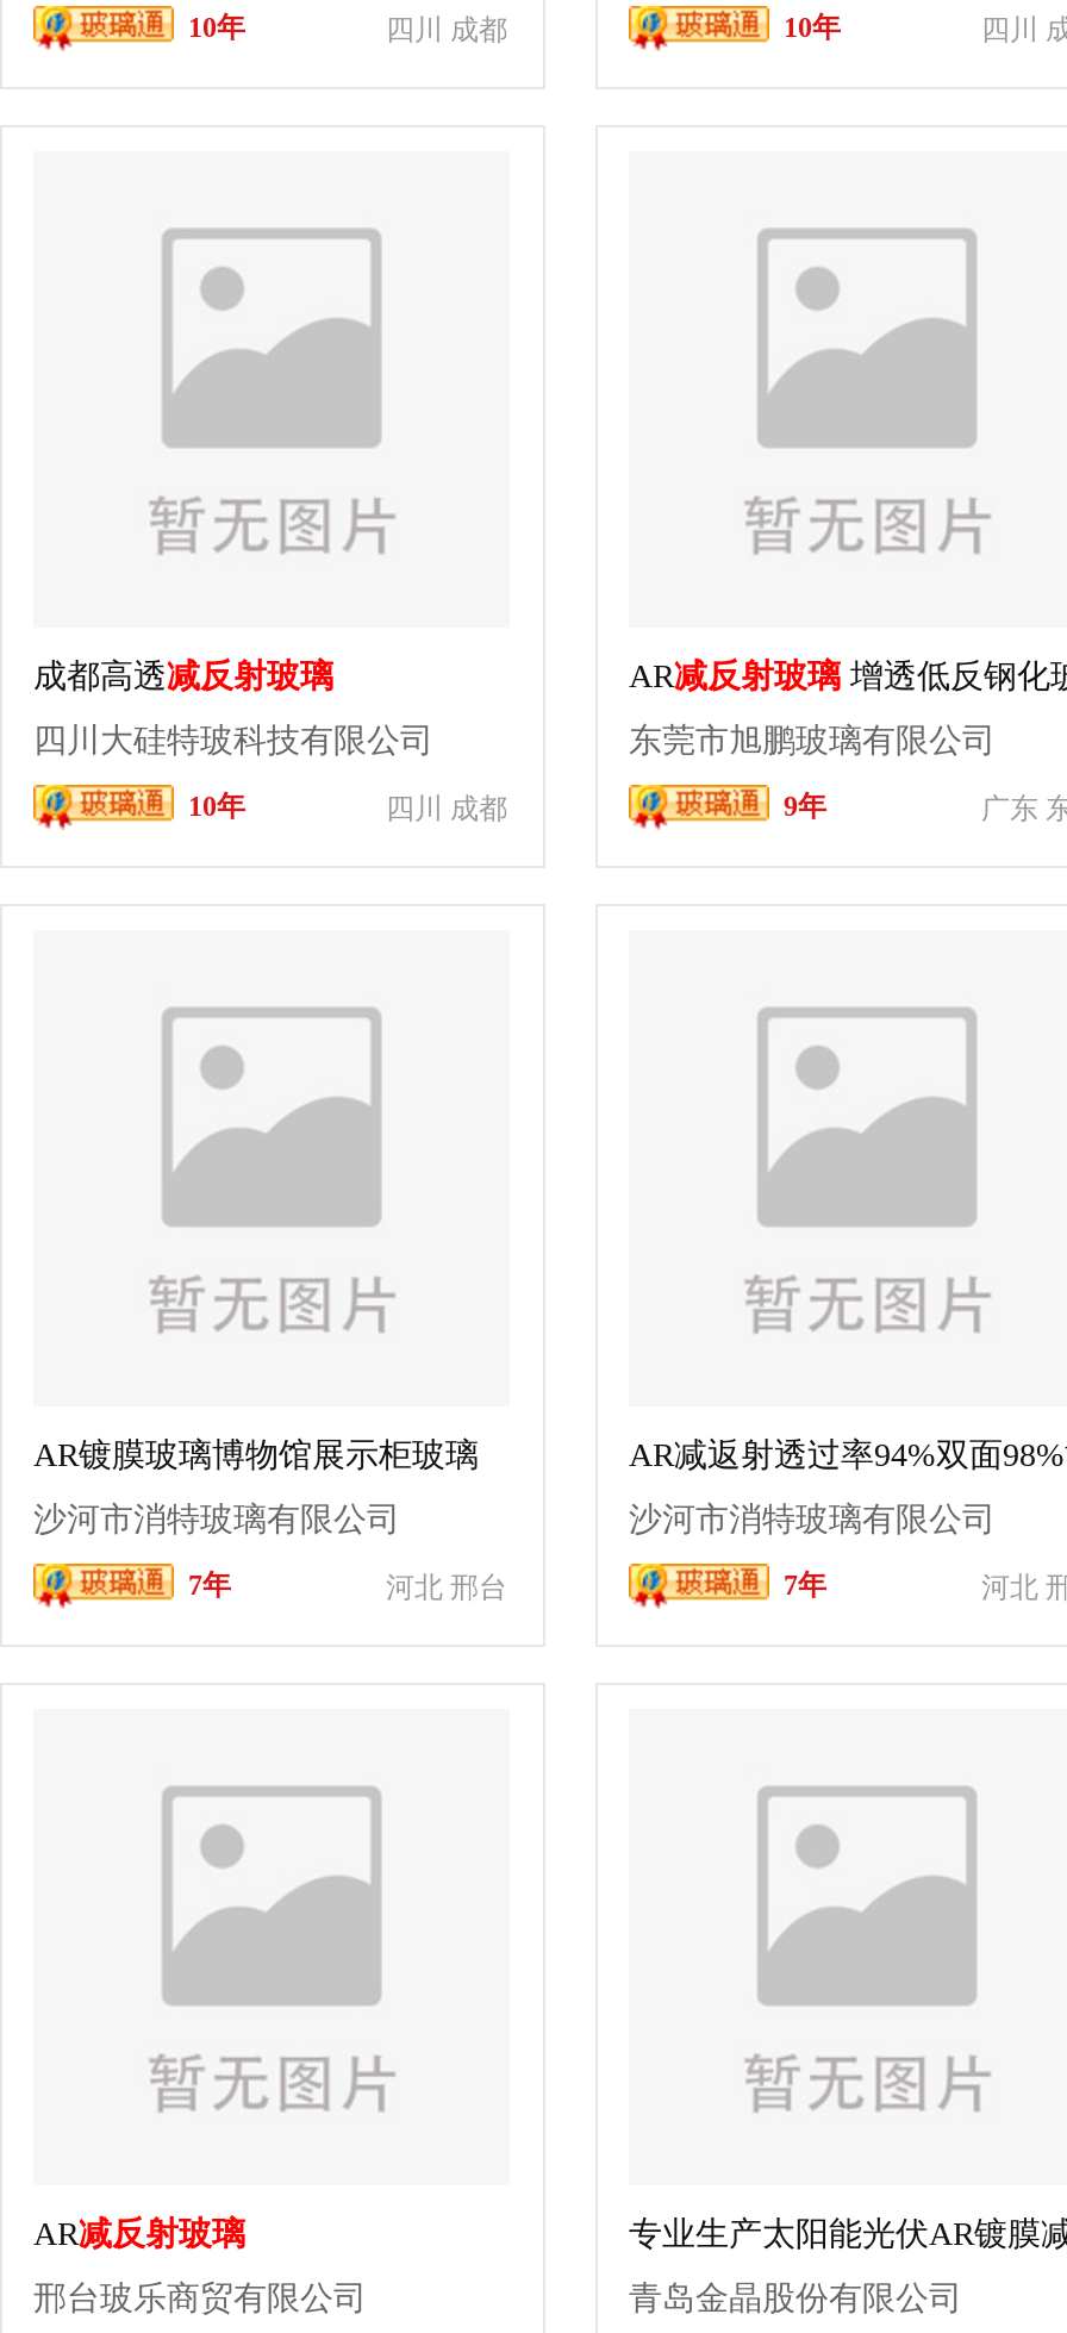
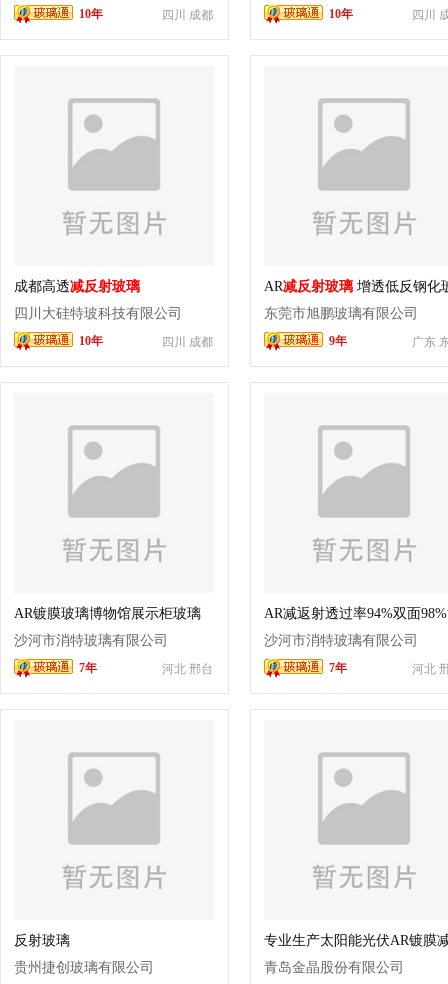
[33,2216,245,2252] AR减反射玻璃 -> [14,933,70,948] 反射玻璃
[33,2281,367,2316] 邢台玻乐商贸有限公司 -> [14,960,154,975] 贵州捷创玻璃有限公司

